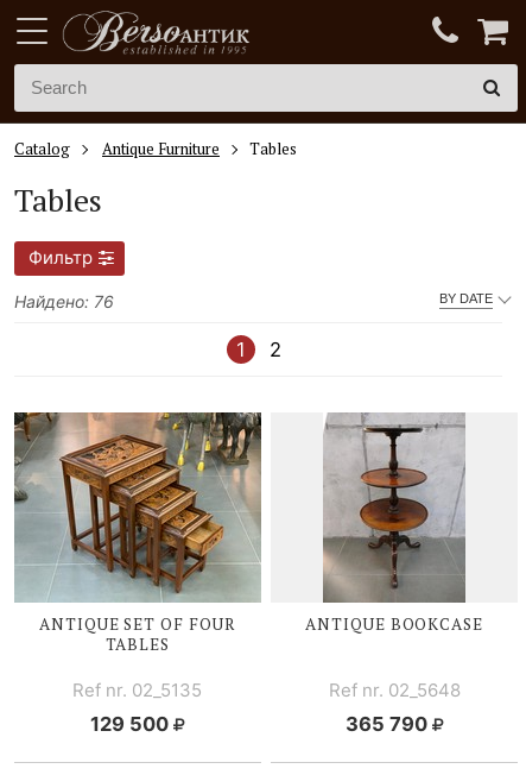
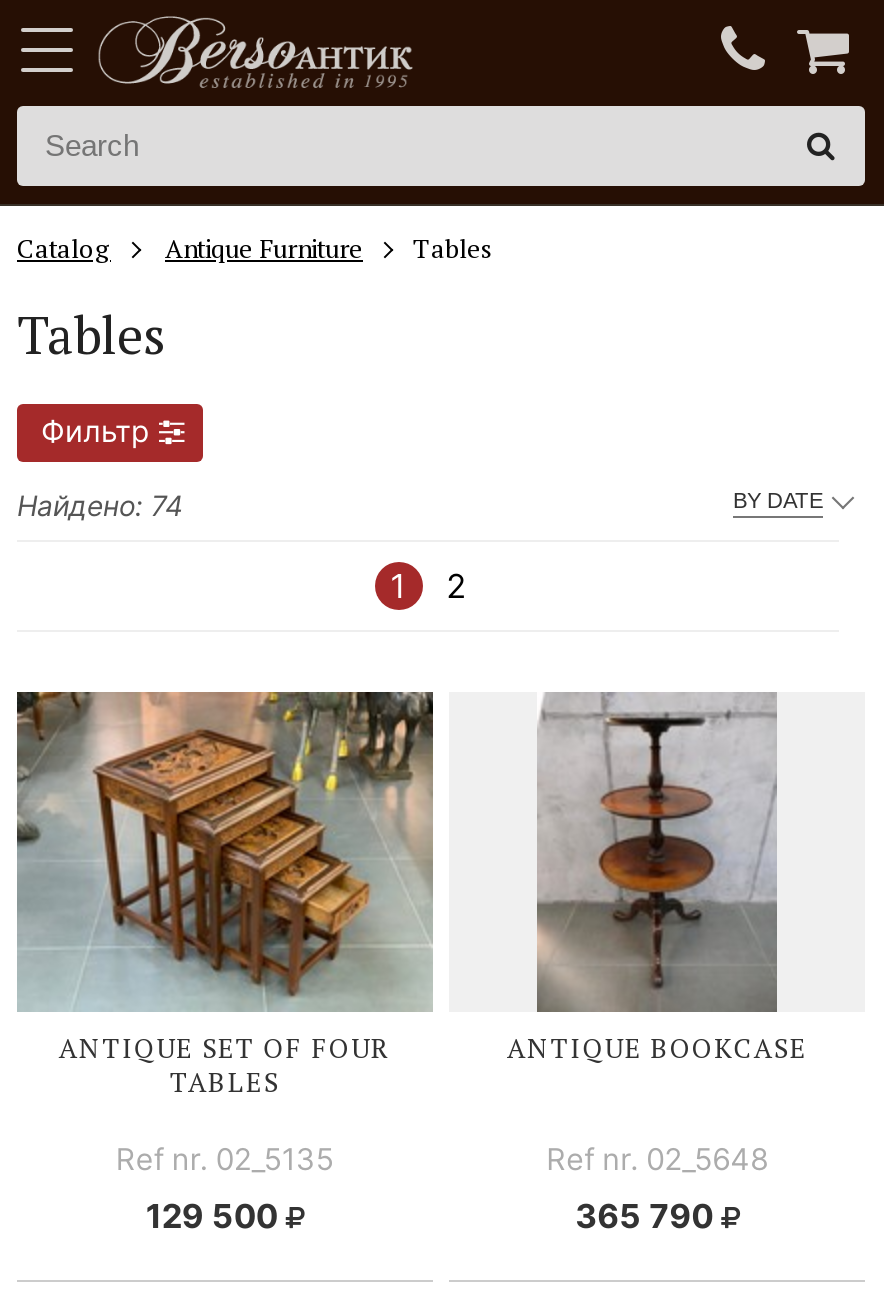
[14,291,114,311] Найдено: 76 -> [17,488,183,522] Найдено: 74

